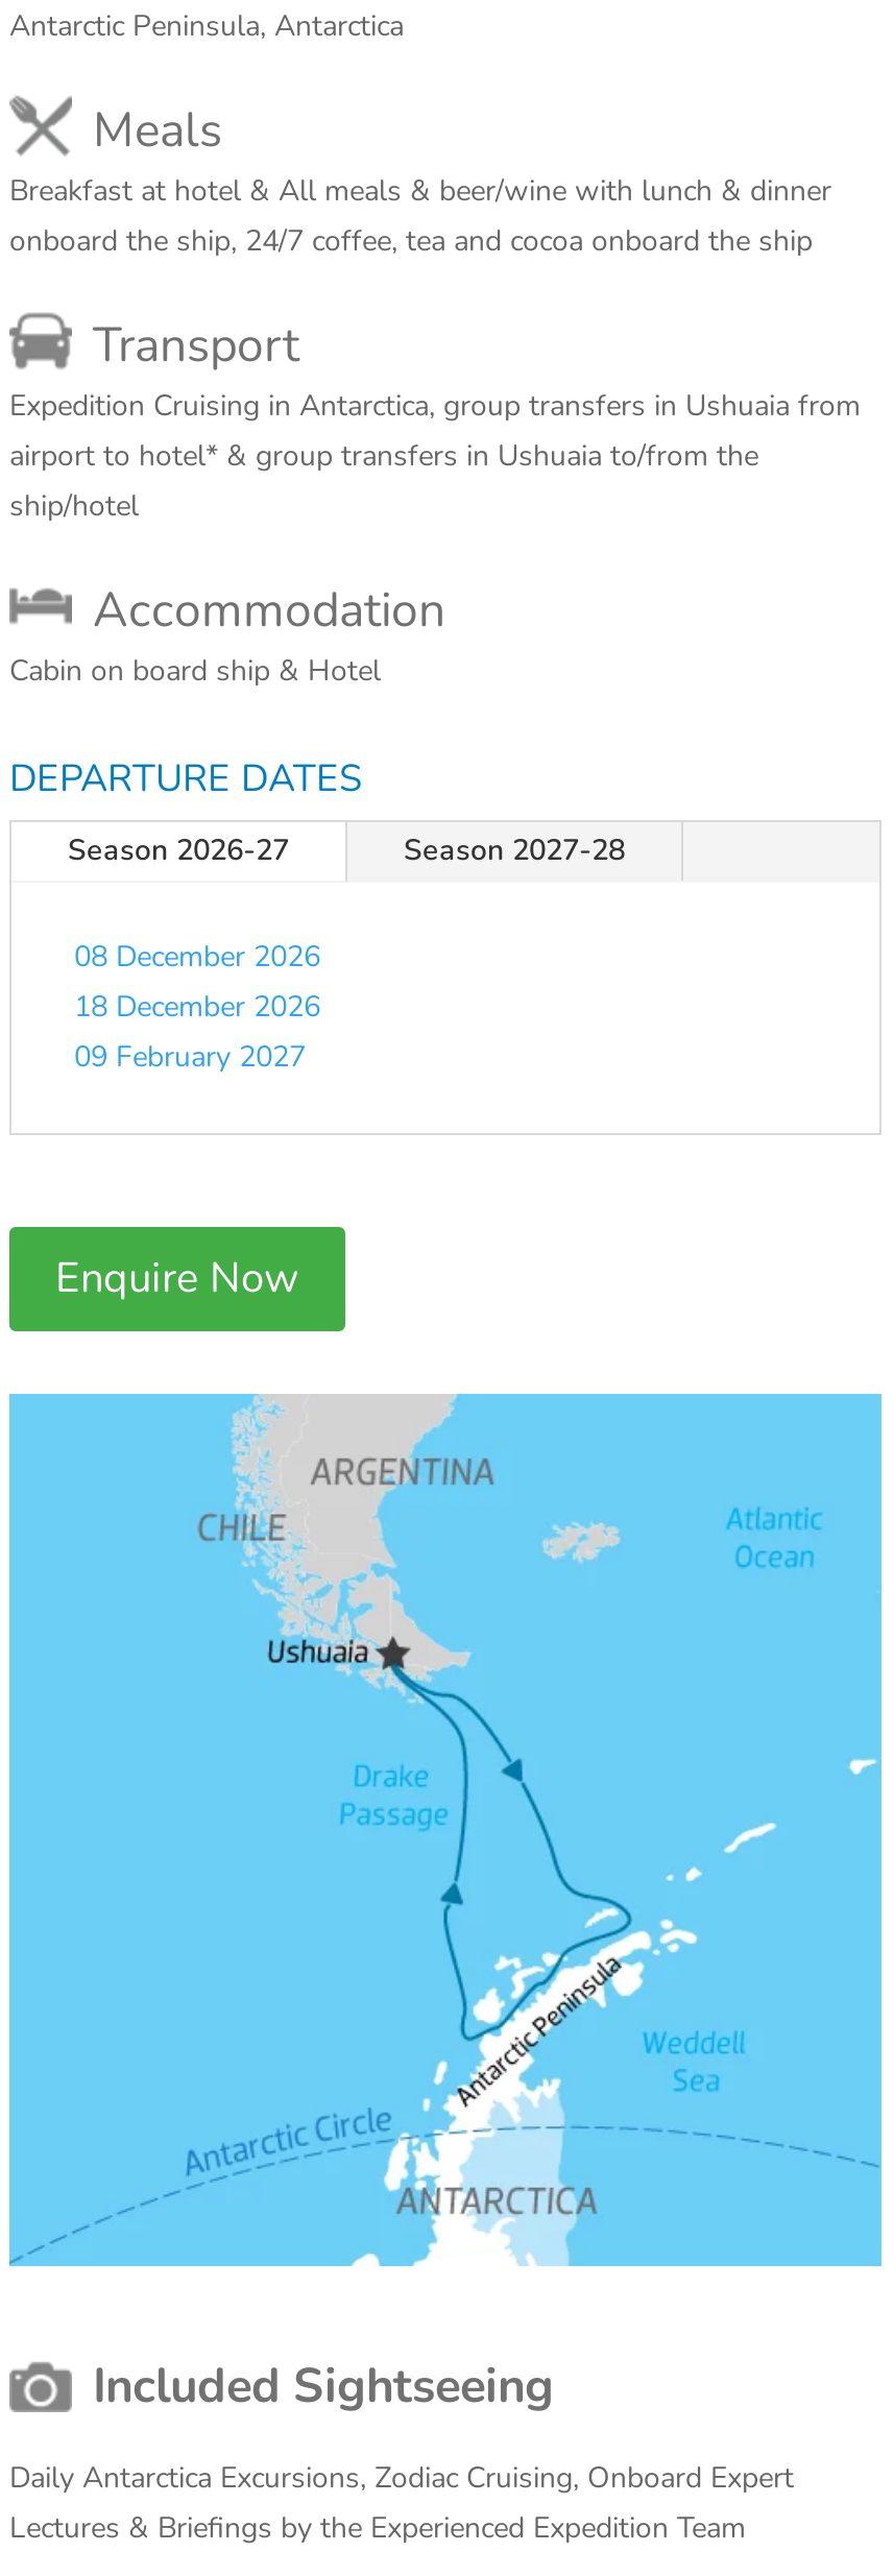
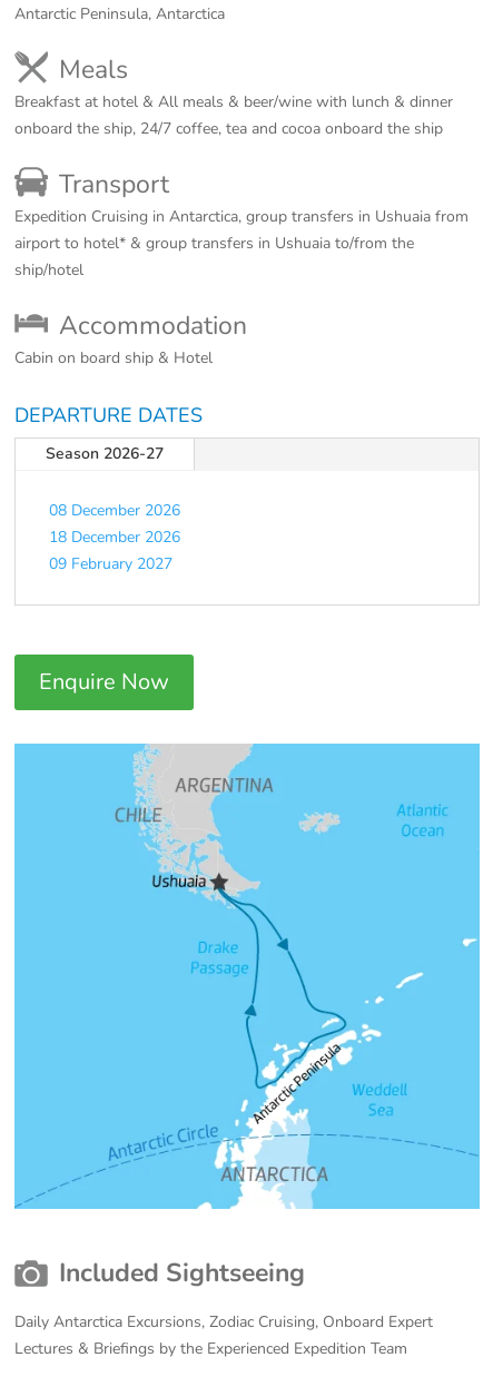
[404,830,625,870] Season 2027-28 -> none

